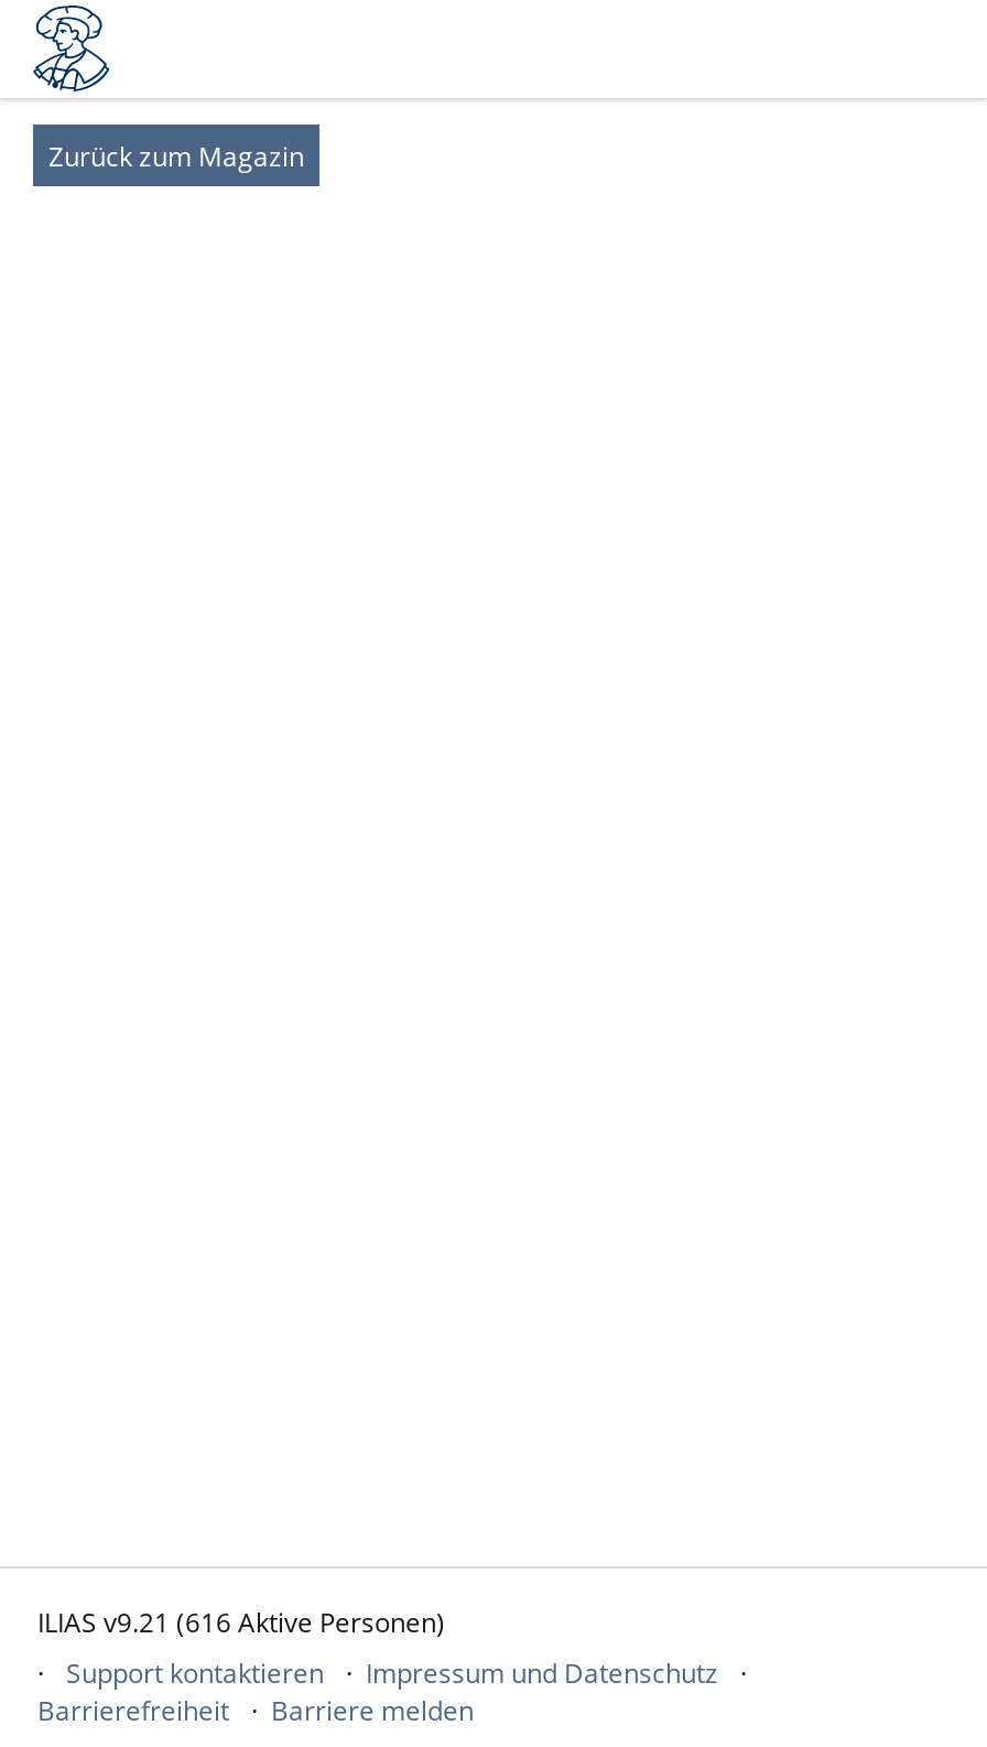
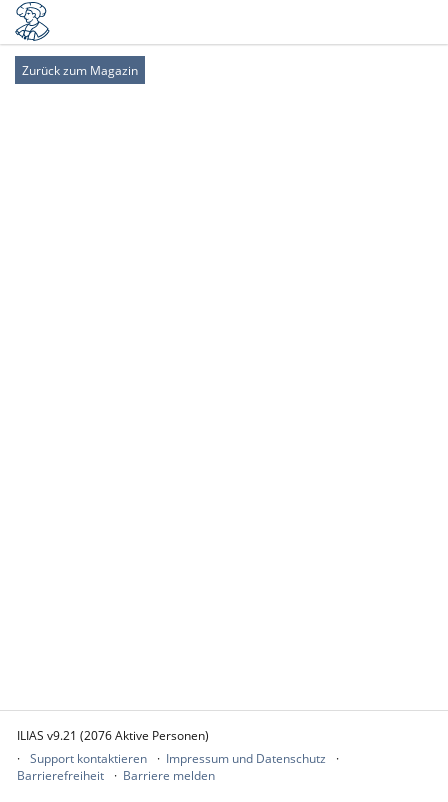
[37,1604,445,1641] ILIAS v9.21 (616 Aktive Personen) -> [17,727,209,744] ILIAS v9.21 (2076 Aktive Personen)

